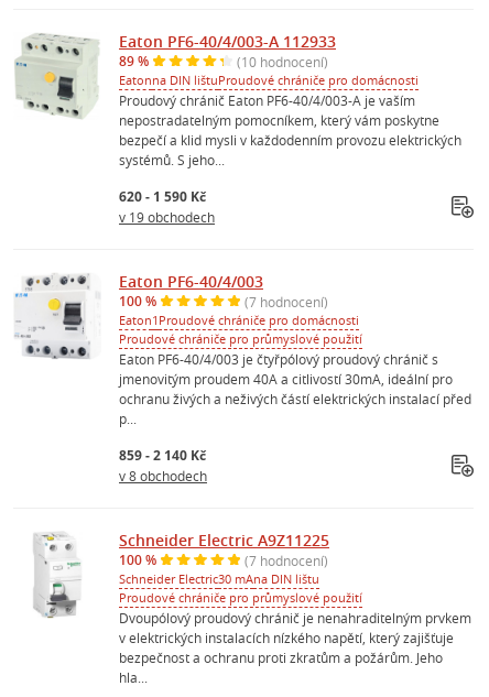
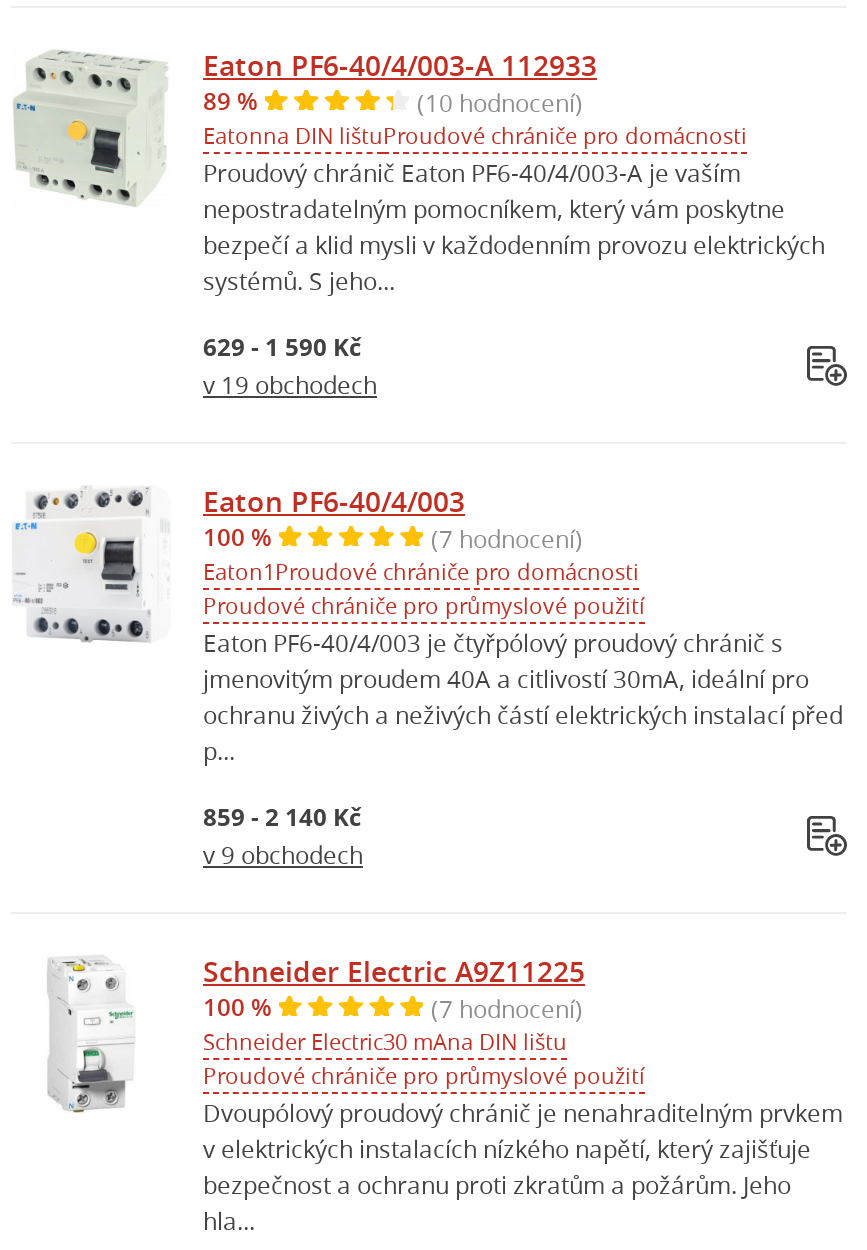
[119,187,206,205] 620 - 1 590 Kč -> [203,329,361,363] 629 - 1 590 Kč
[119,466,207,484] v 8 obchodech -> [203,837,363,869] v 9 obchodech

